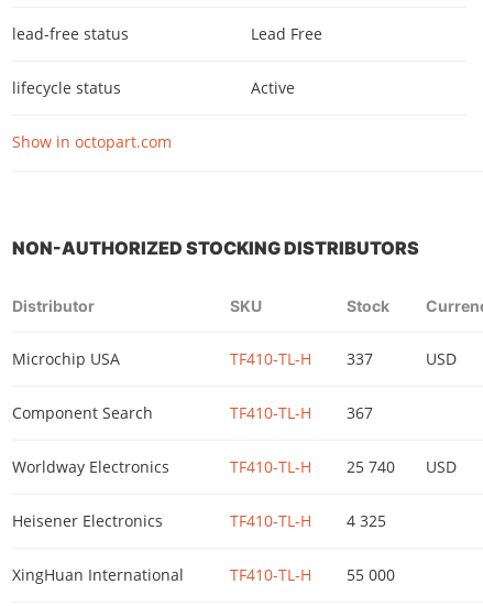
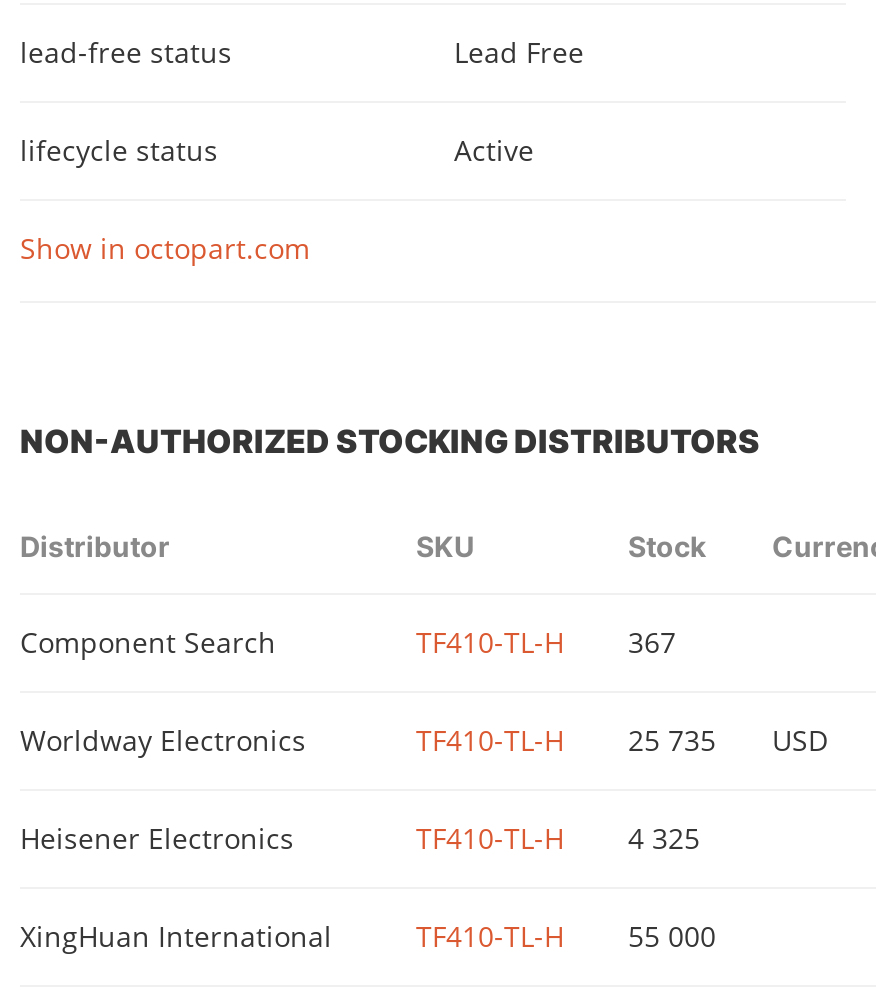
[12,349,457,369] Microchip USA | TF410-TL-H | 337 | USD -> none
[230,456,457,477] TF410-TL-H 25 740 USD -> [416,722,828,760] TF410-TL-H 25 735 USD

